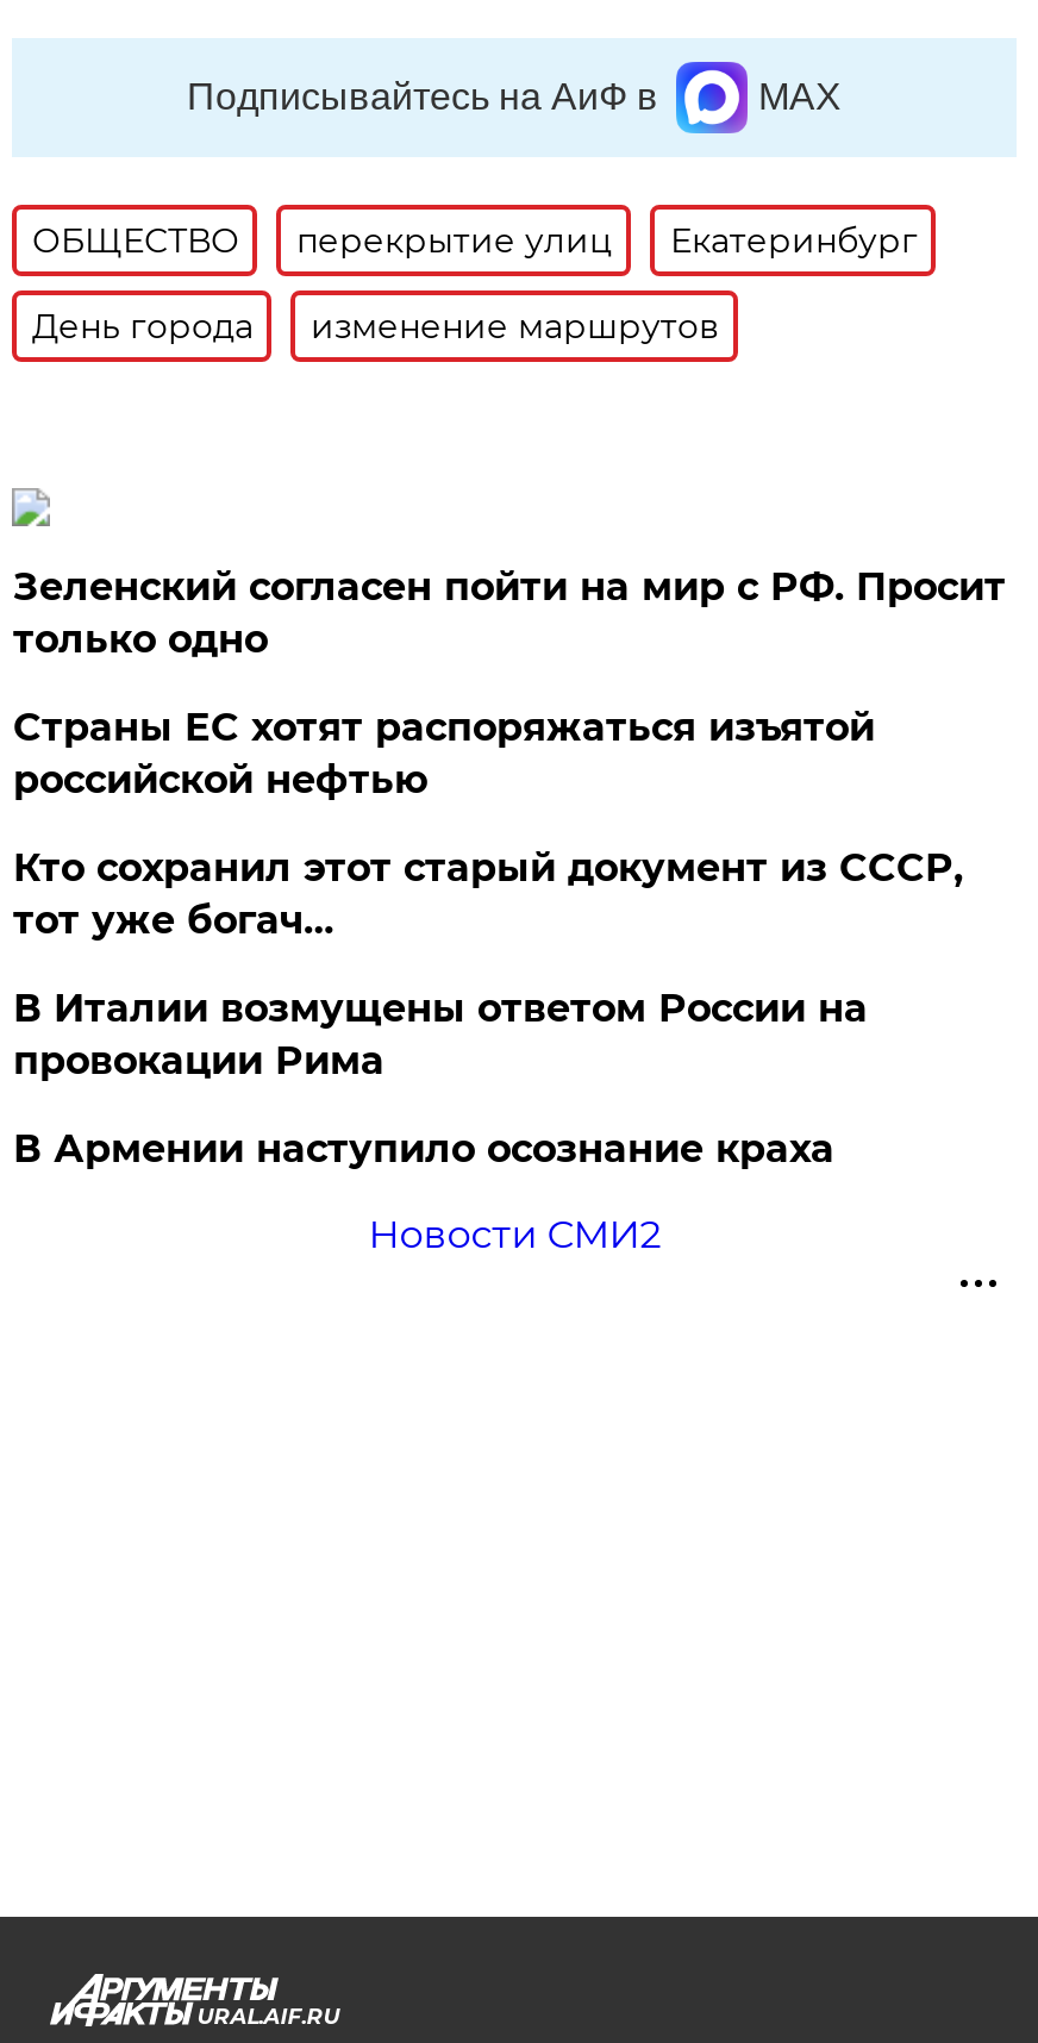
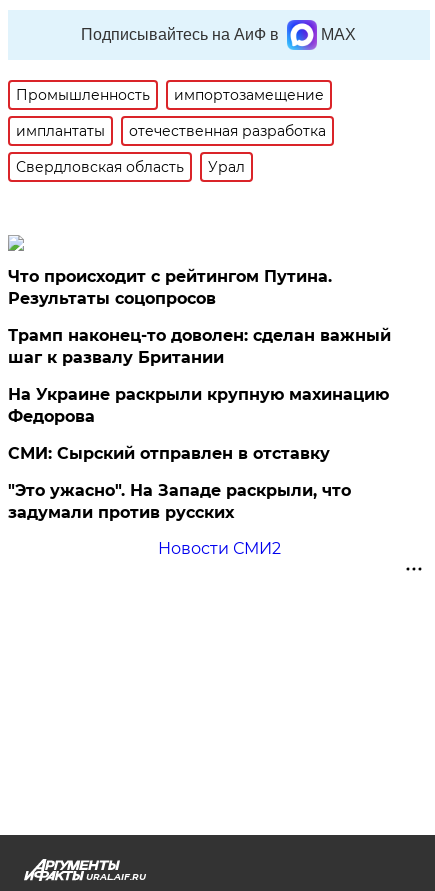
[32,220,918,348] ОБЩЕСТВО | перекрытие улиц | Екатеринбург | День города | изменение маршрутов -> [16,86,326,176] Промышленность | импортозамещение | имплантаты | отечественная разработка | Свердловская область | Урал
[13,565,1006,1172] Зеленский согласен пойти на мир с РФ. Просит | только одно | Страны ЕС хотят распоряжаться изъятой | российской нефтью | Кто сохранил этот старый документ из СССР, | тот уже богач… | В Италии возмущены ответом России на | провокации Рима | В Армении наступило осознание краха -> [8,267,391,522] Что происходит с рейтингом Путина. | Результаты соцопросов | Трамп наконец-то доволен: сделан важный | шаг к развалу Британии | На Украине раскрыли крупную махинацию | Федорова | СМИ: Сырский отправлен в отставку | "Это ужасно". На Западе раскрыли, что | задумали против русских

